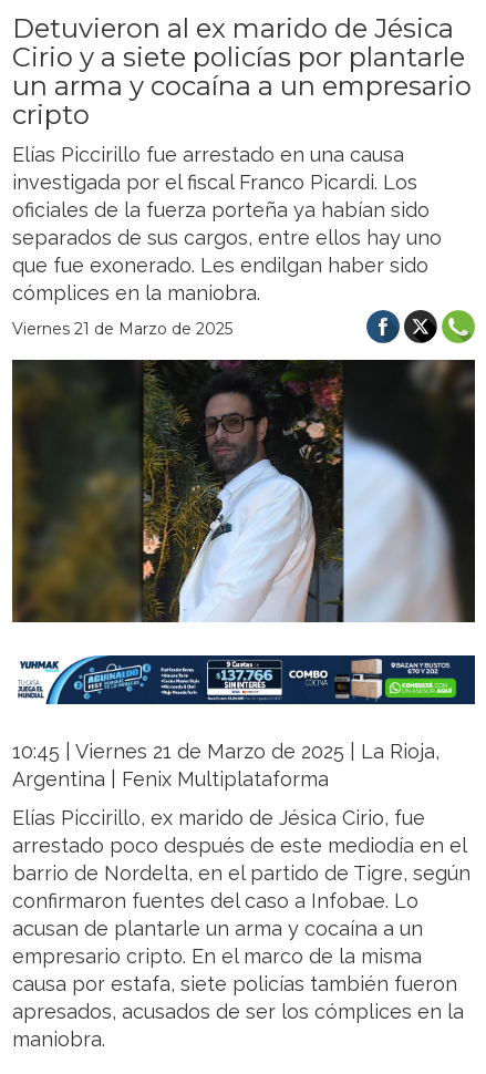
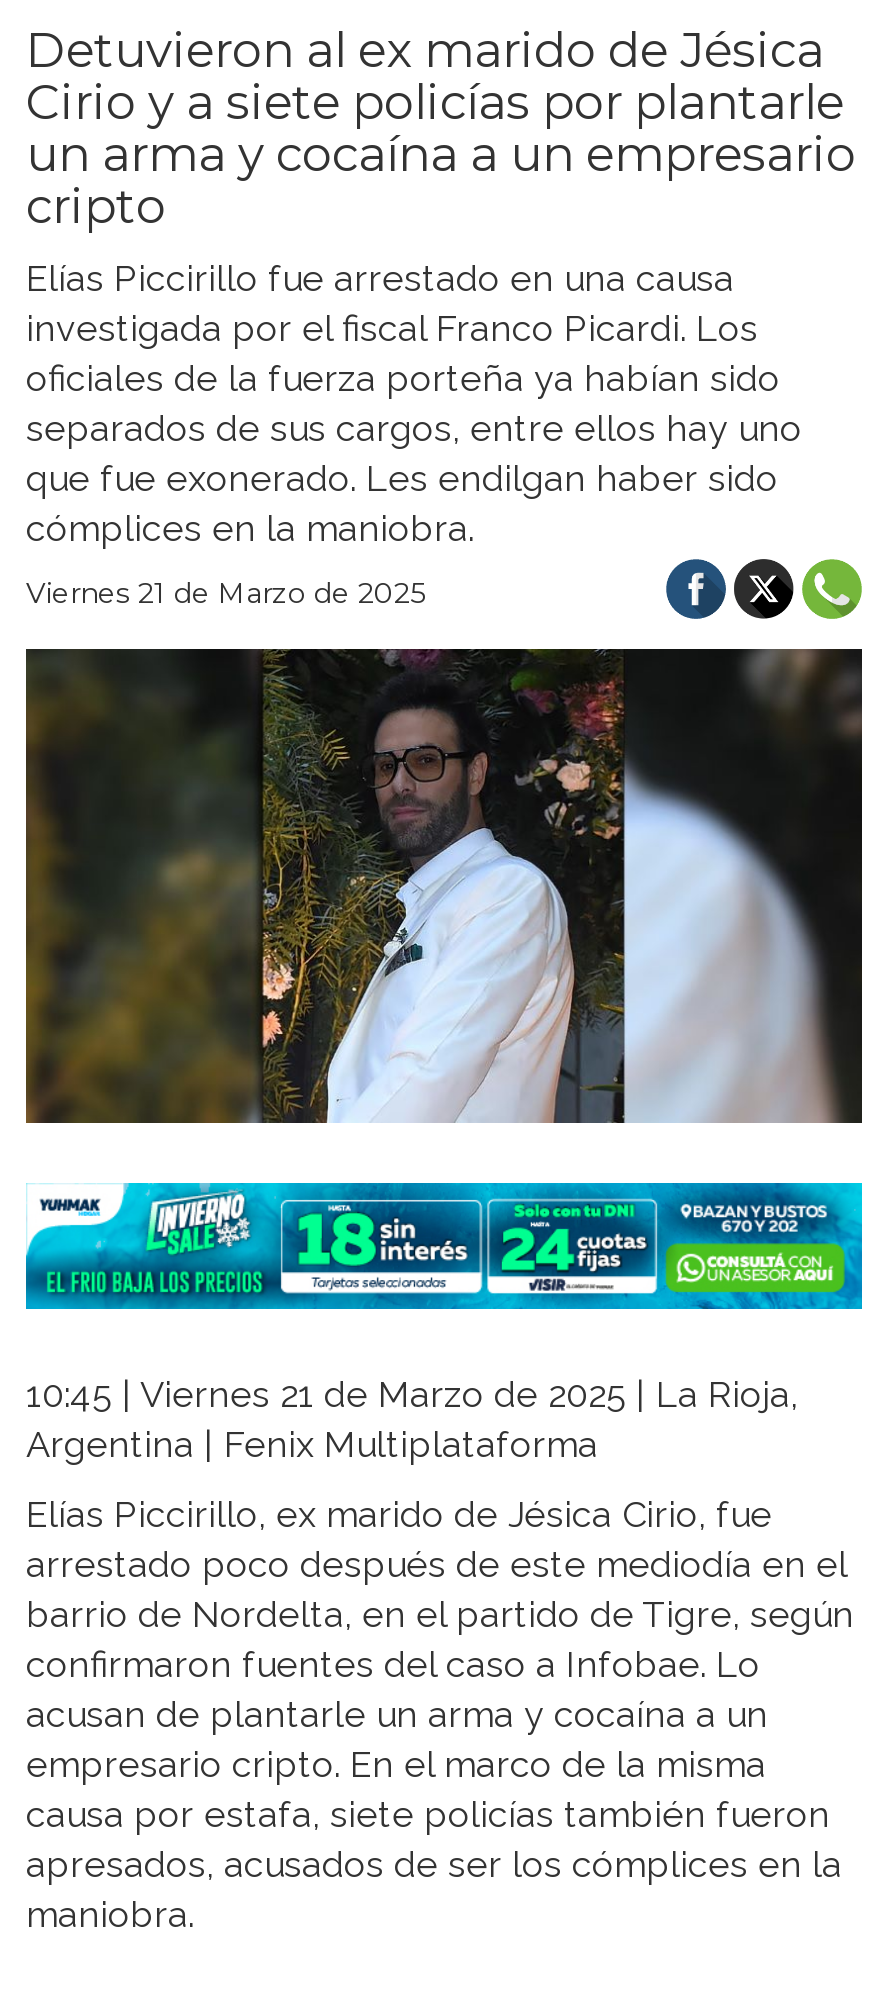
[12,654,476,705] [image] -> [24,1181,864,1311] [image]

